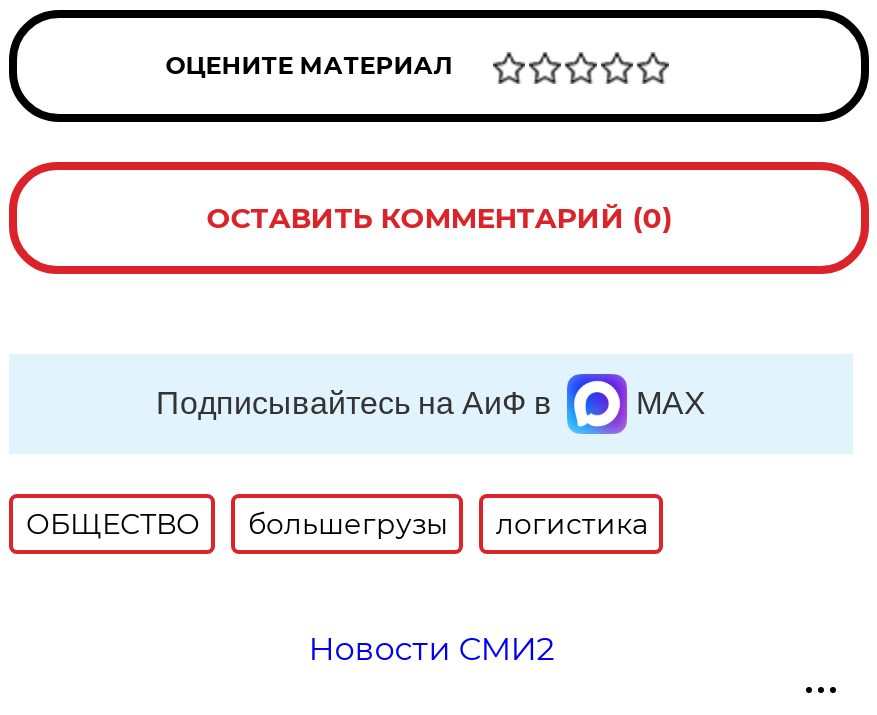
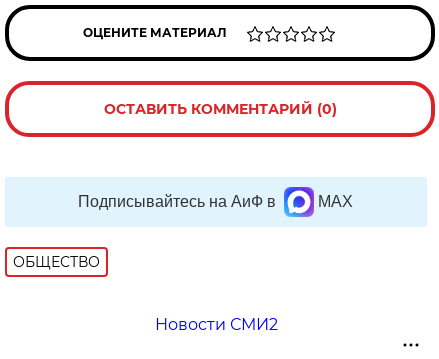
[248,506,648,542] большегрузы | логистика -> none

